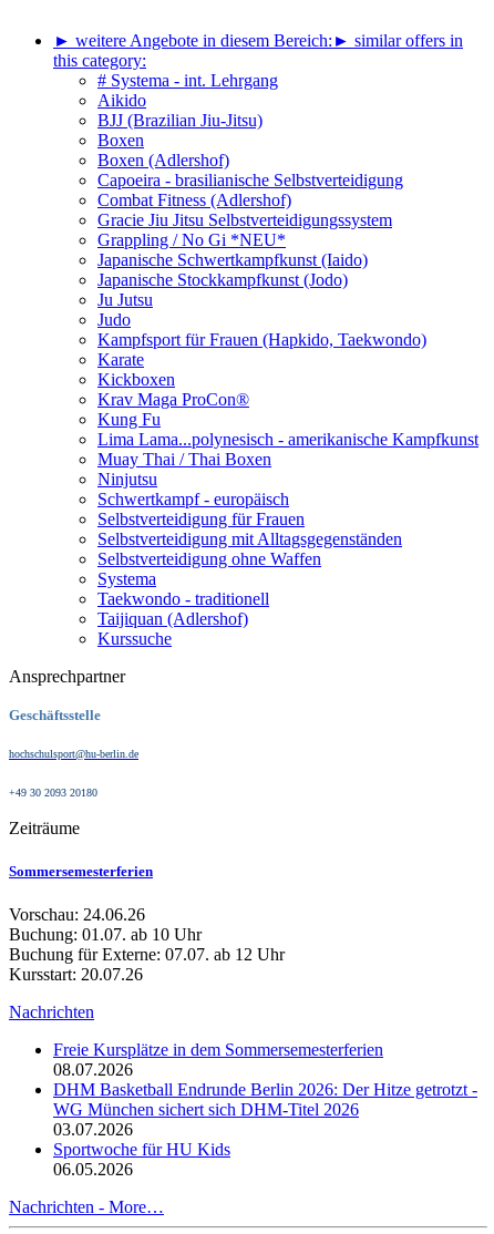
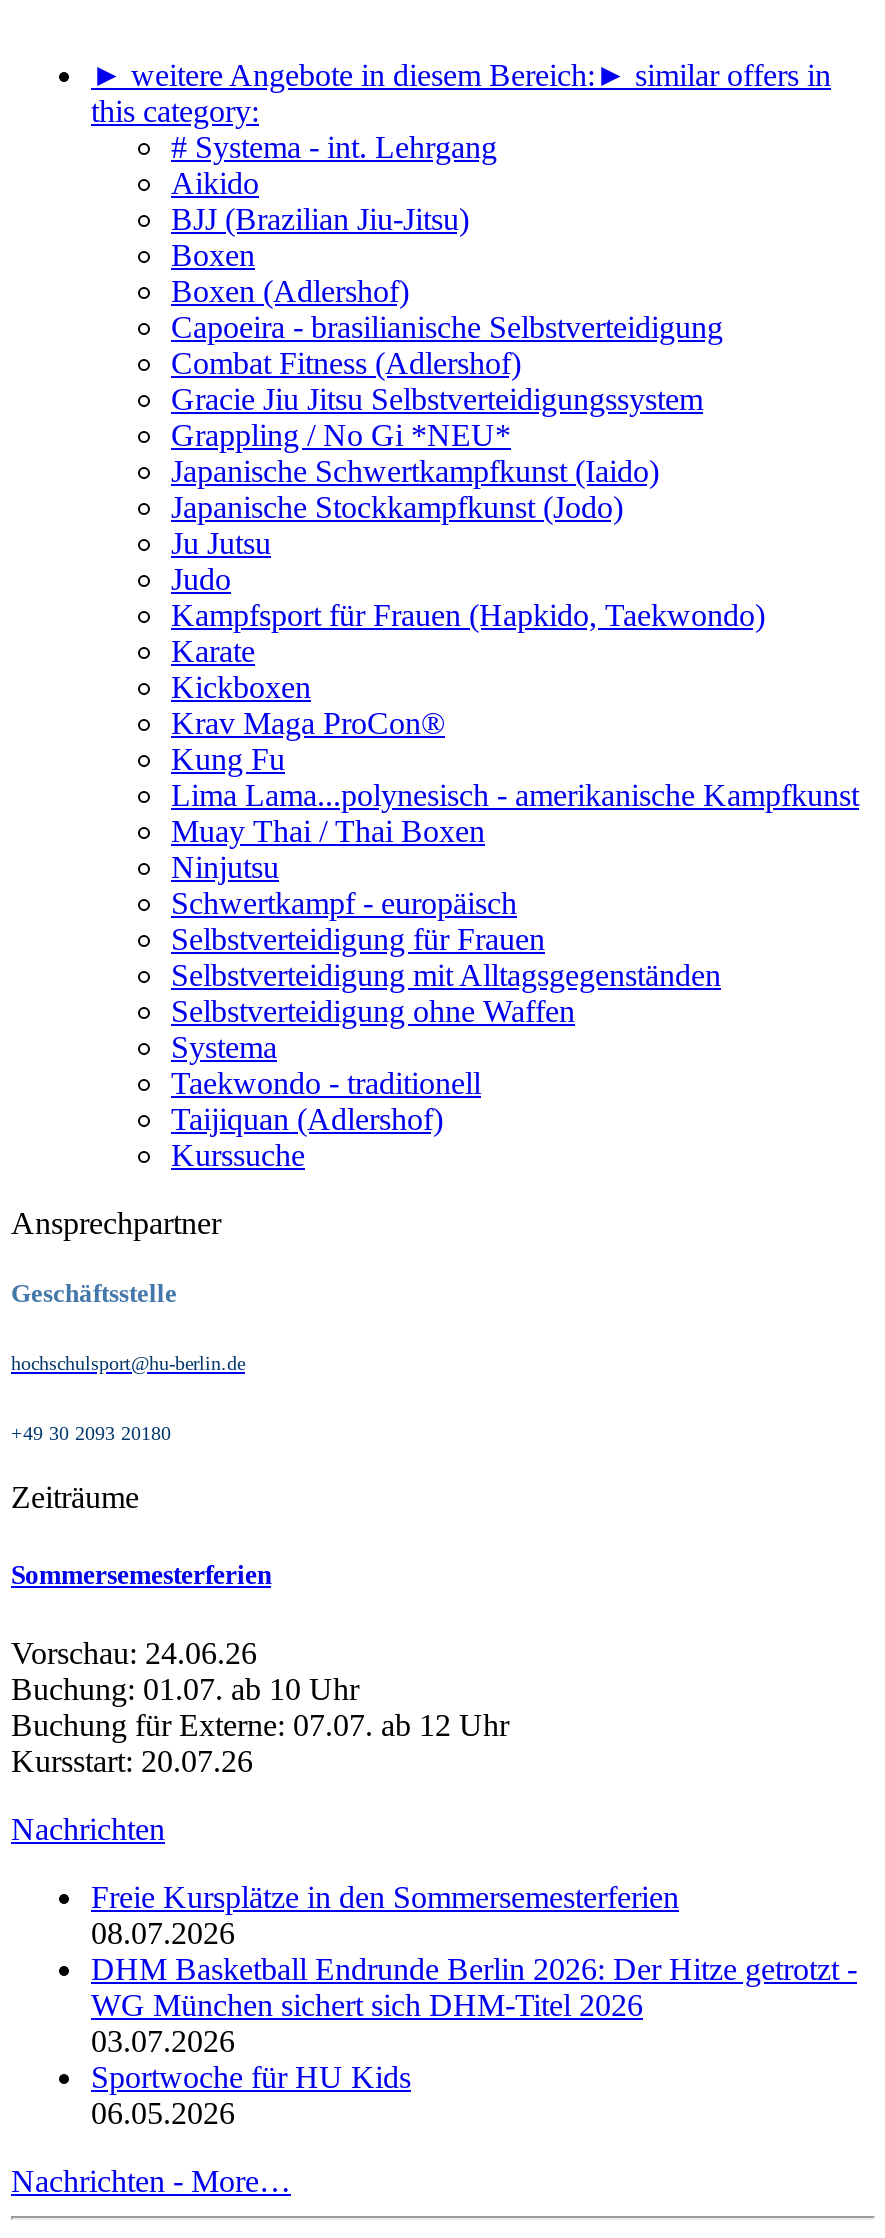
[53,1040,383,1059] Freie Kursplätze in dem Sommersemesterferien -> [91,1880,679,1914] Freie Kursplätze in den Sommersemesterferien

